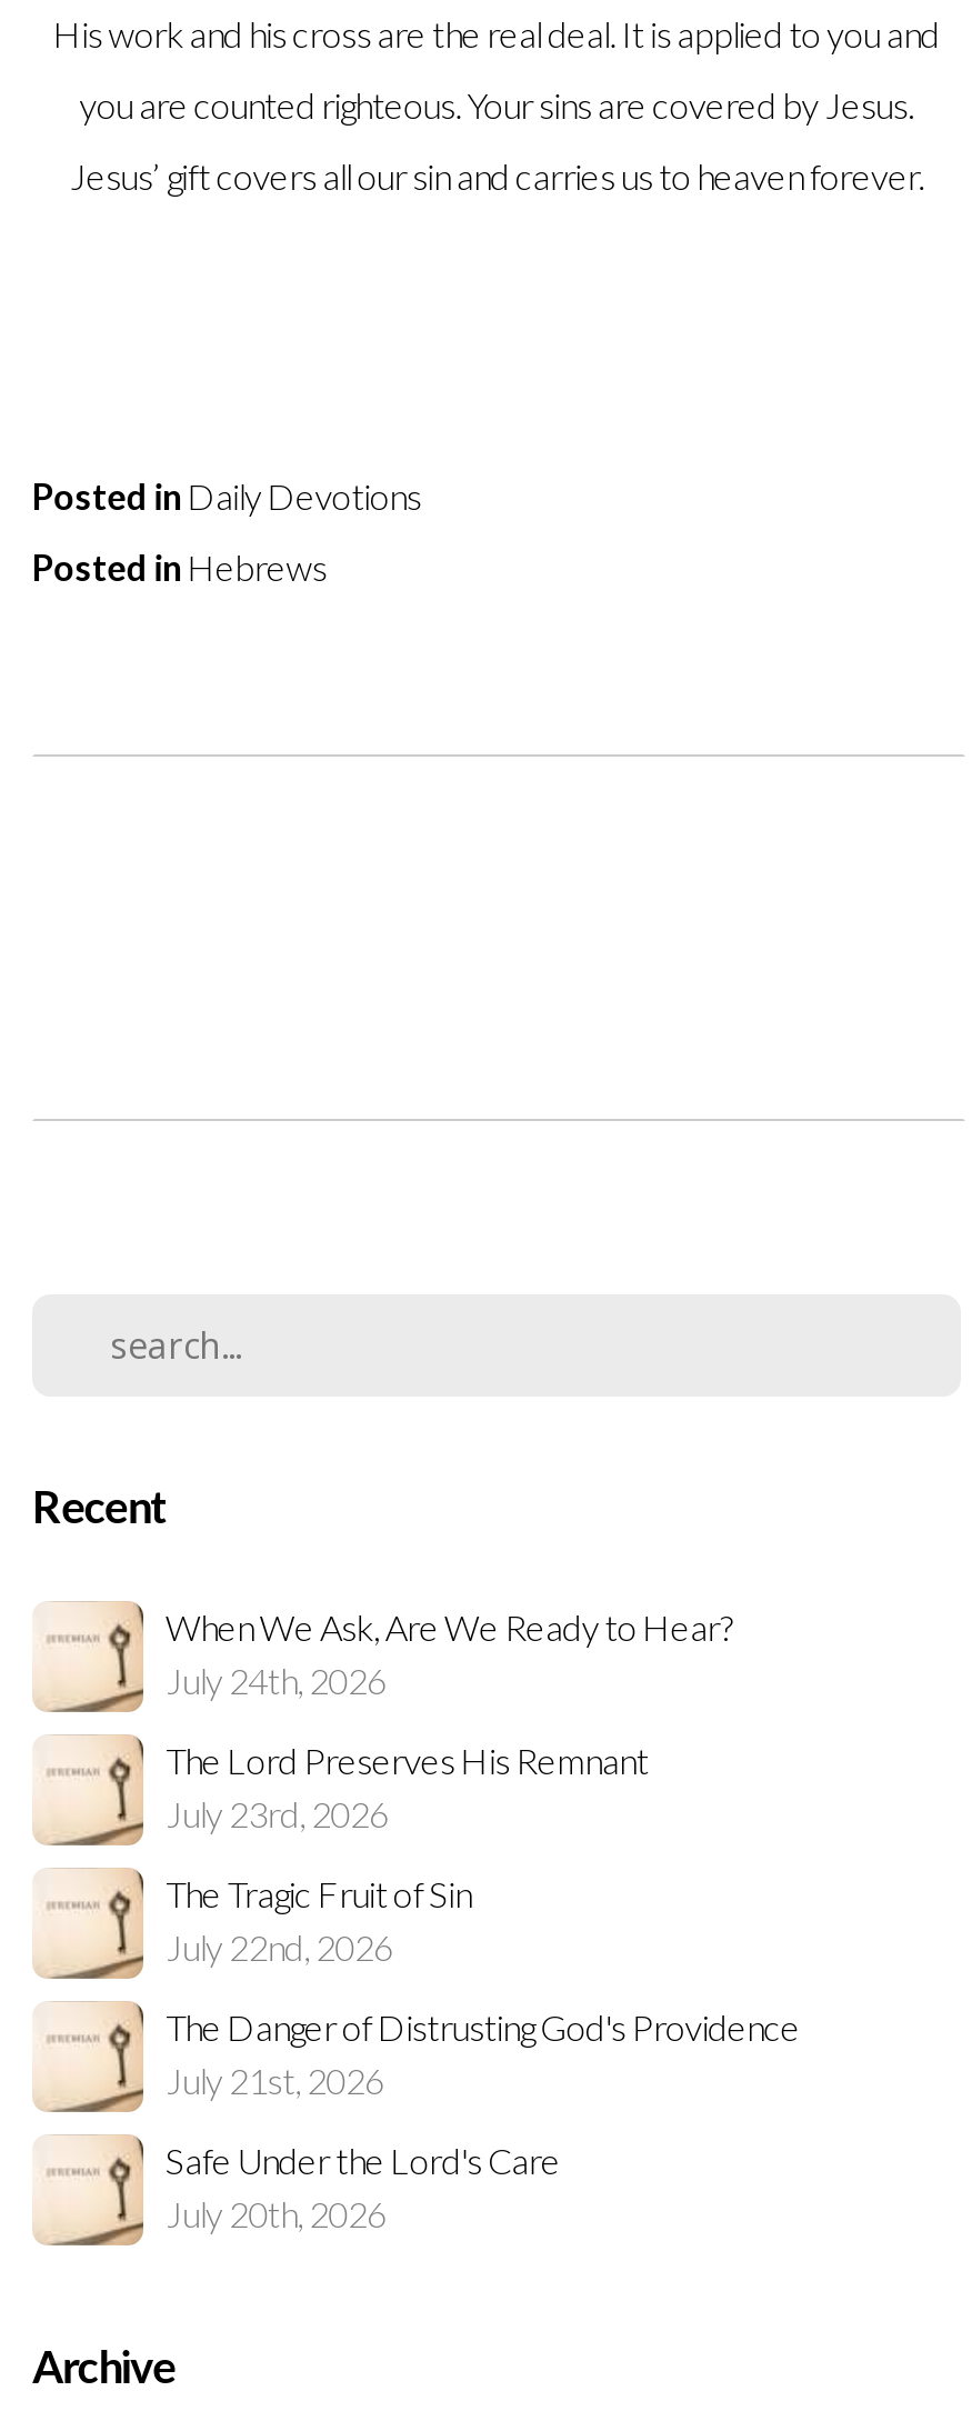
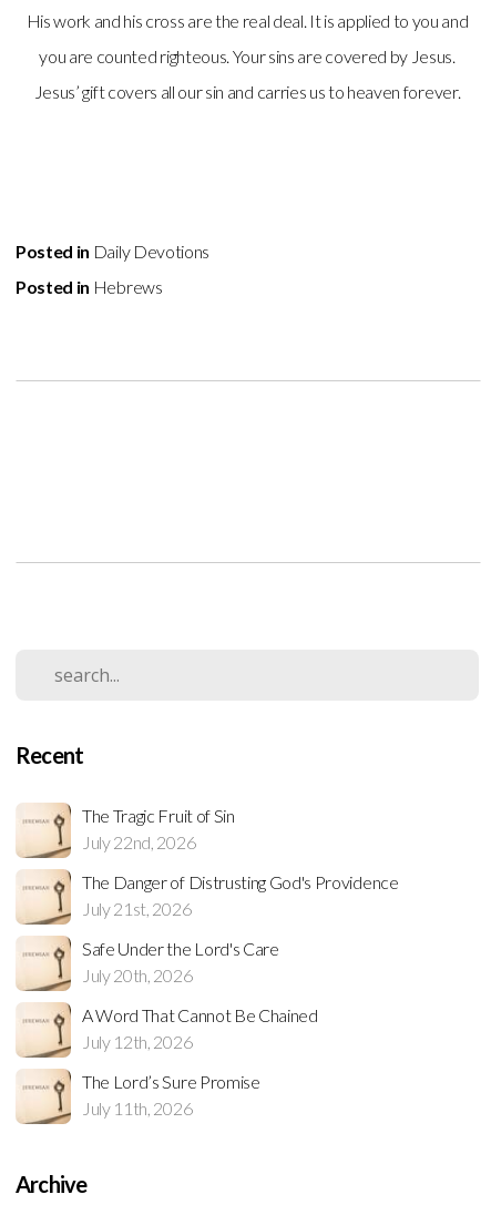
[166,1605,732,1834] When We Ask, Are We Ready to Hear? | July 24th, 2026 | The Lord Preserves His Remnant | July 23rd, 2026 -> none
moved [34,1865,800,2234] -> [17,802,399,986]: [image] | The Tragic Fruit of Sin | July 22nd, 2026 | The Danger of Distrusting God's Providence | July 21st, 2026 | Safe Under the Lord's Care | July 20th, 2026
none -> [82,1004,318,1119] A Word That Cannot Be Chained | July 12th, 2026 | The Lord’s Sure Promise | July 11th, 2026

